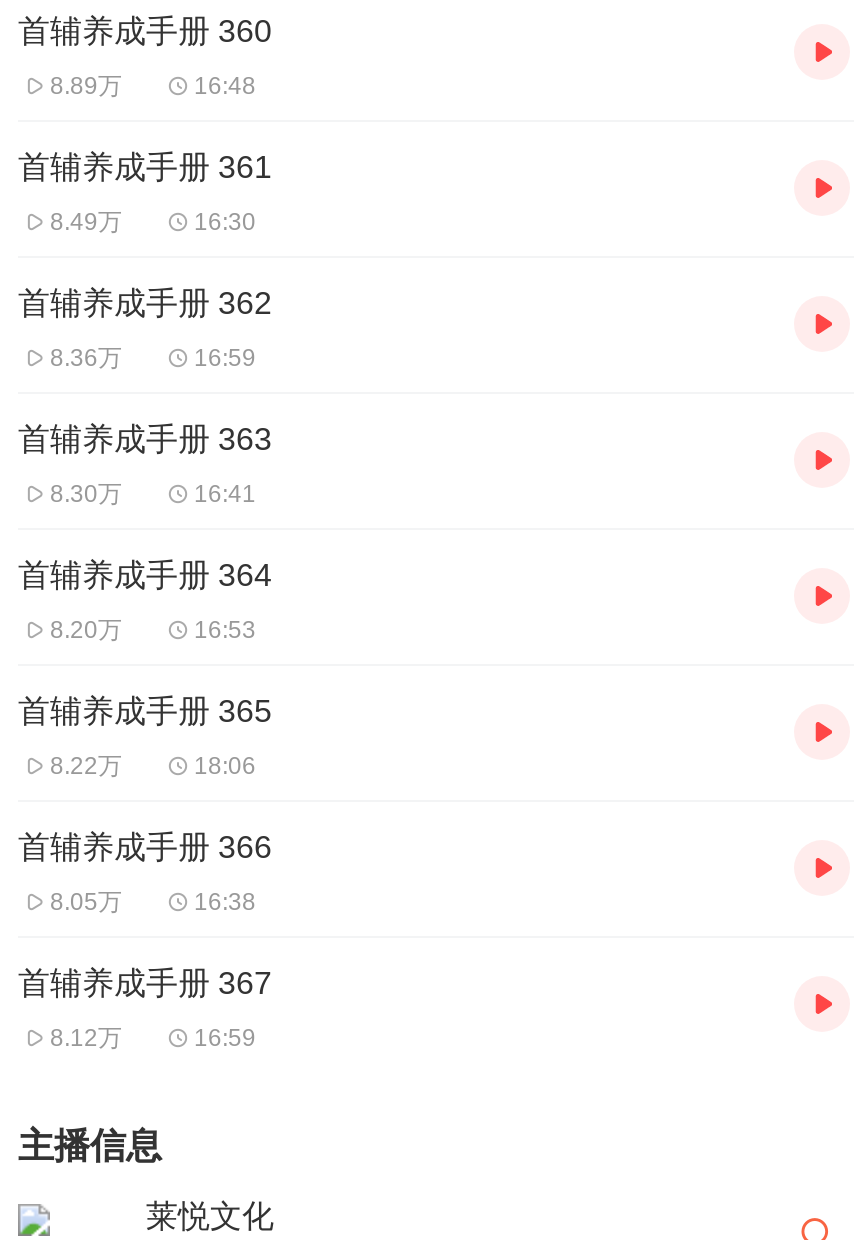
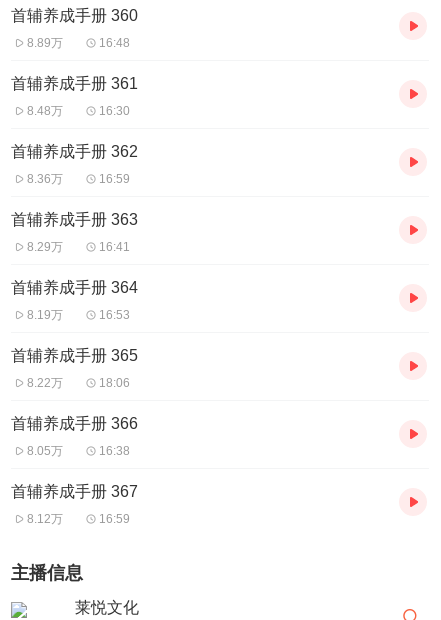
[50,208,122,236] 8.49万 -> [27,104,63,118] 8.48万
[50,480,122,508] 8.30万 -> [27,240,63,254] 8.29万
[50,616,122,644] 8.20万 -> [27,308,63,322] 8.19万

